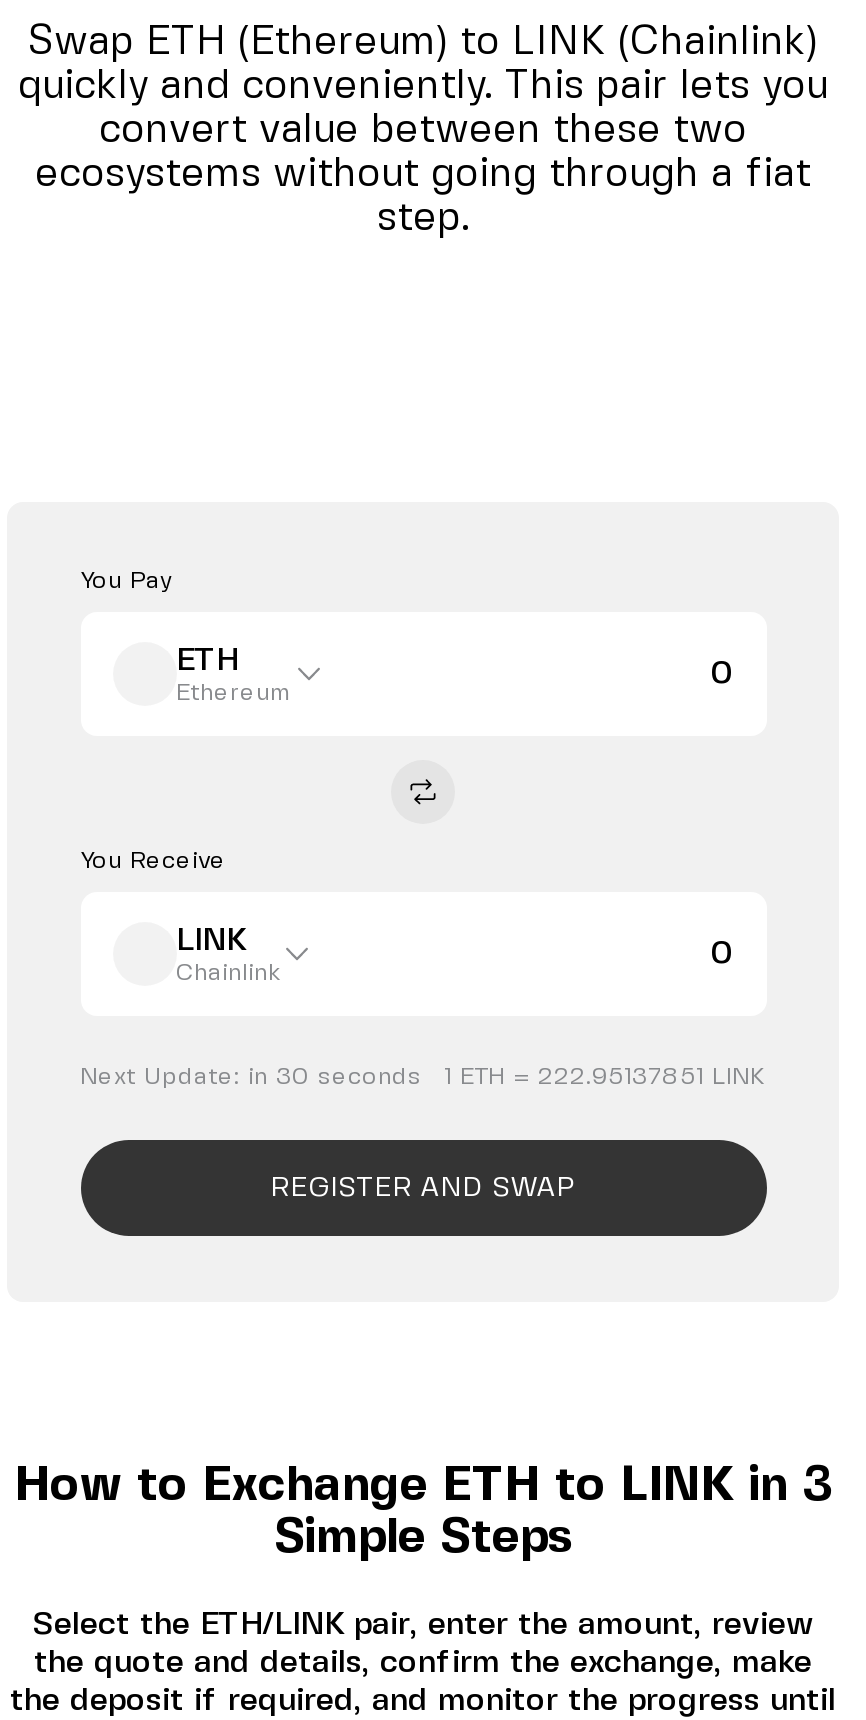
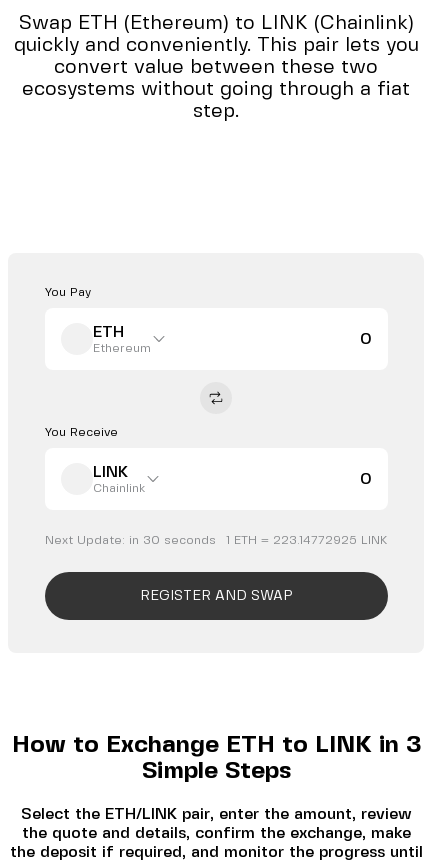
[80,1066,766,1088] Next Update: in 30 seconds 1 ETH = 222.95137851 LINK -> [44,535,387,546] Next Update: in 30 seconds 1 ETH = 223.14772925 LINK

